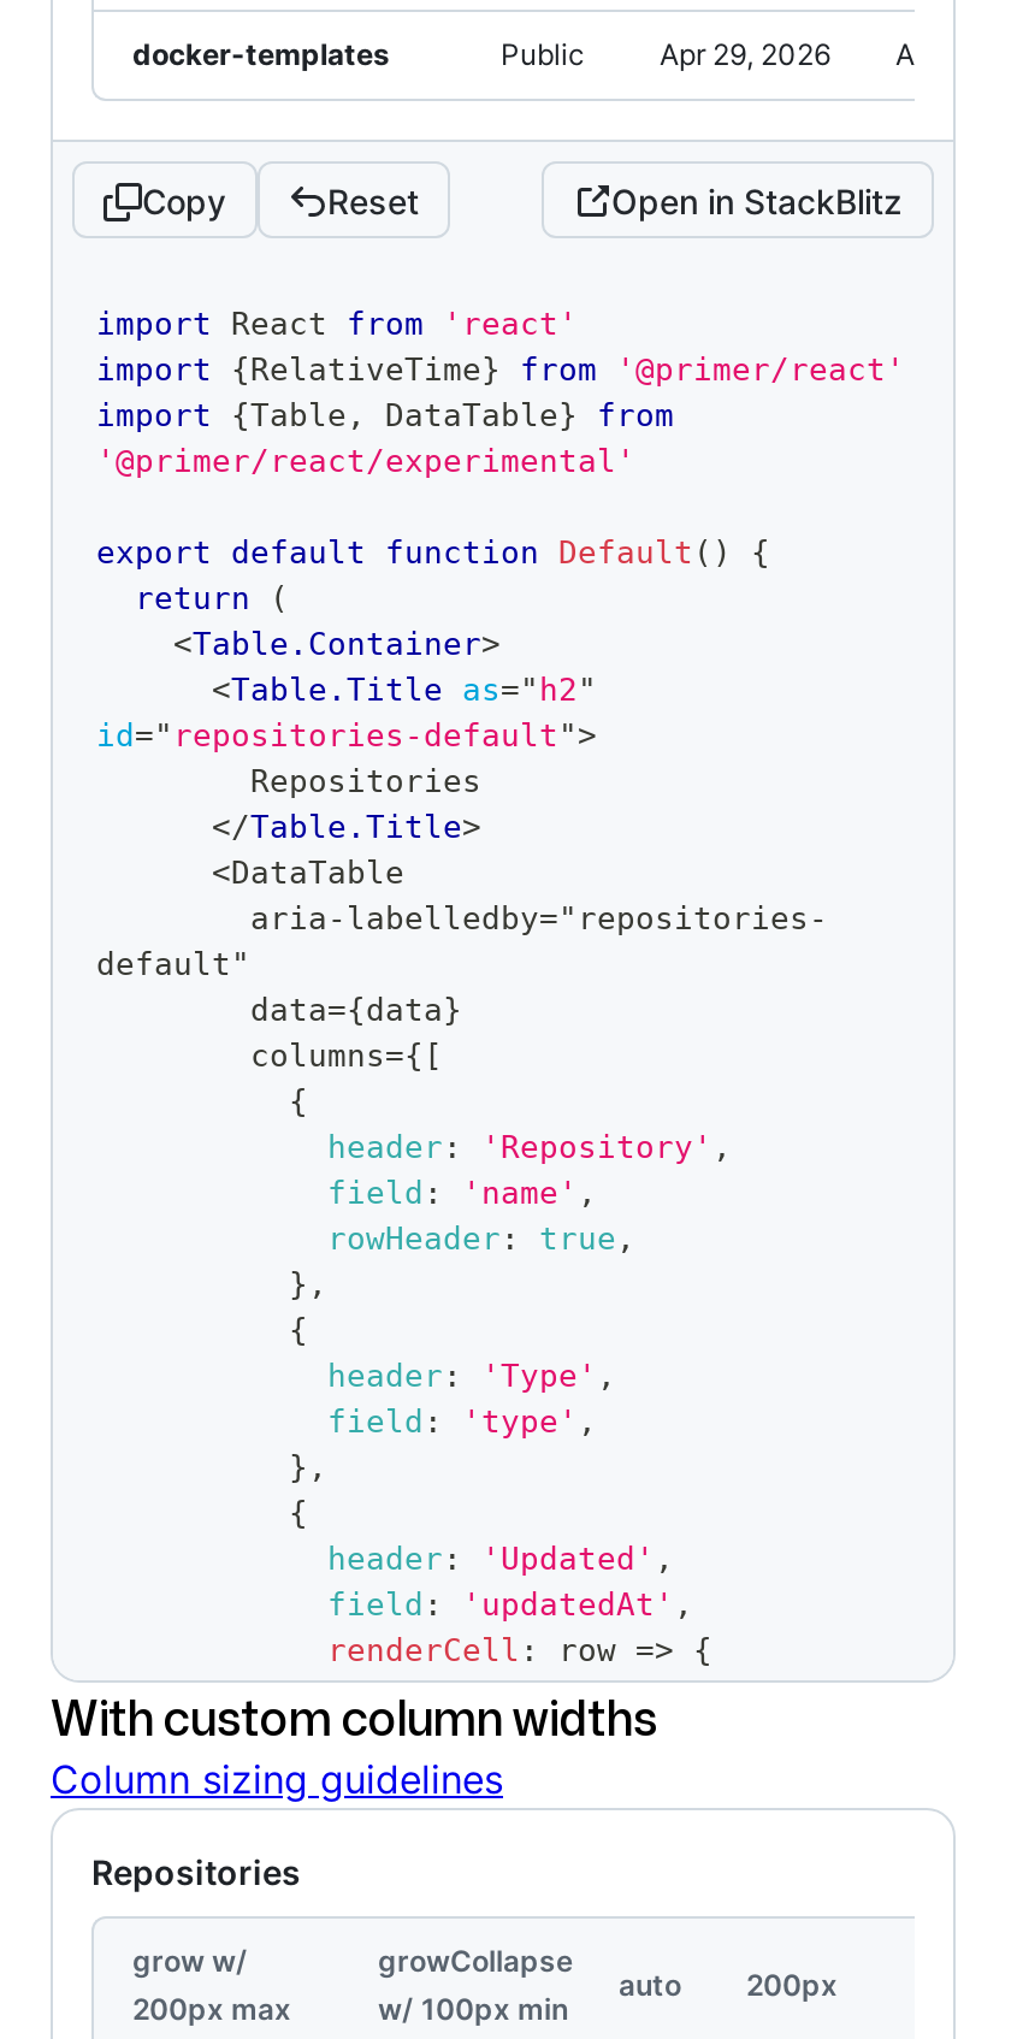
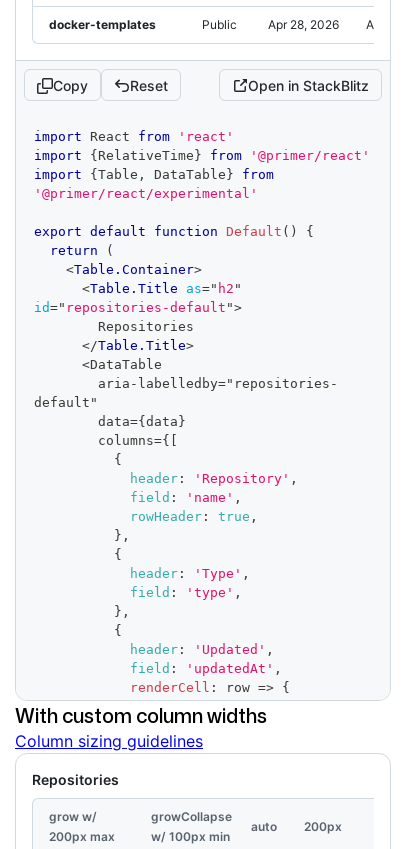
[660,36,830,72] Apr 29, 2026 -> [268,17,339,32] Apr 28, 2026

